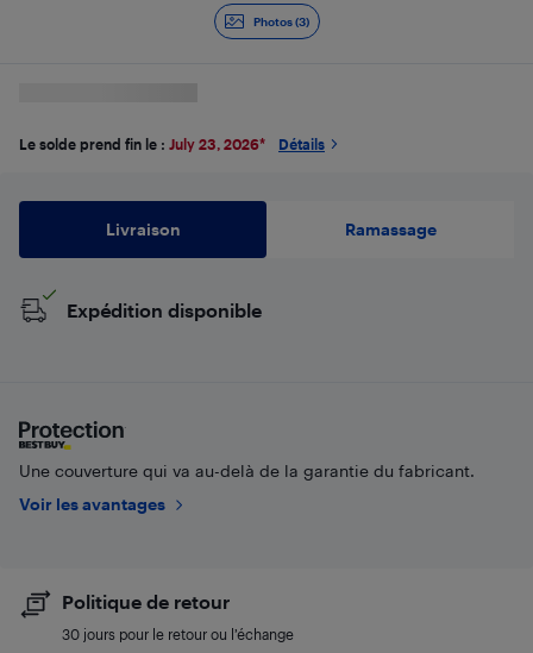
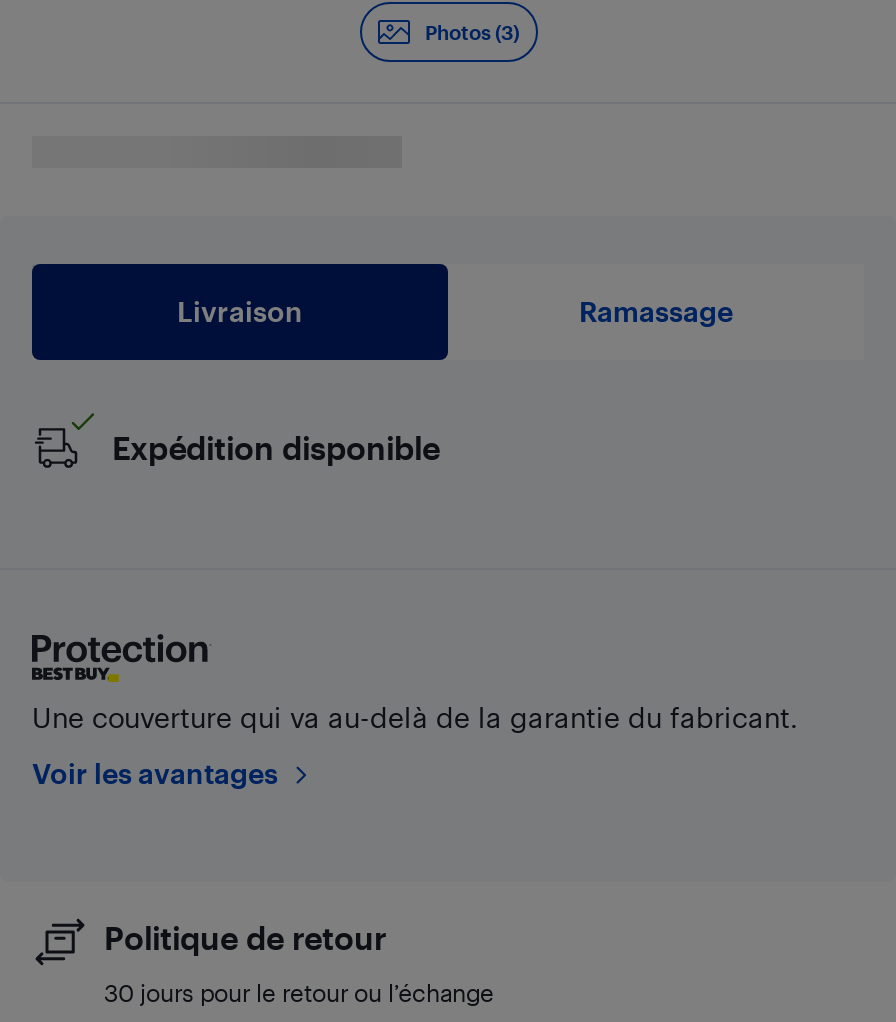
[19,136,325,152] Le solde prend fin le : July 23, 2026* | Détails -> none

